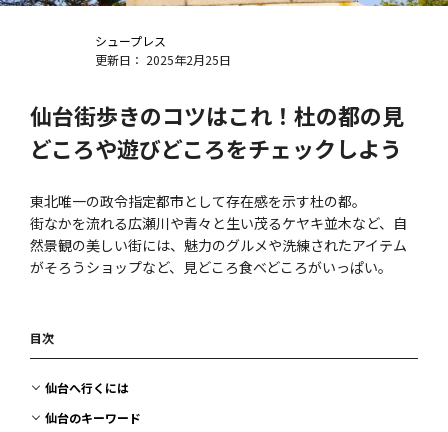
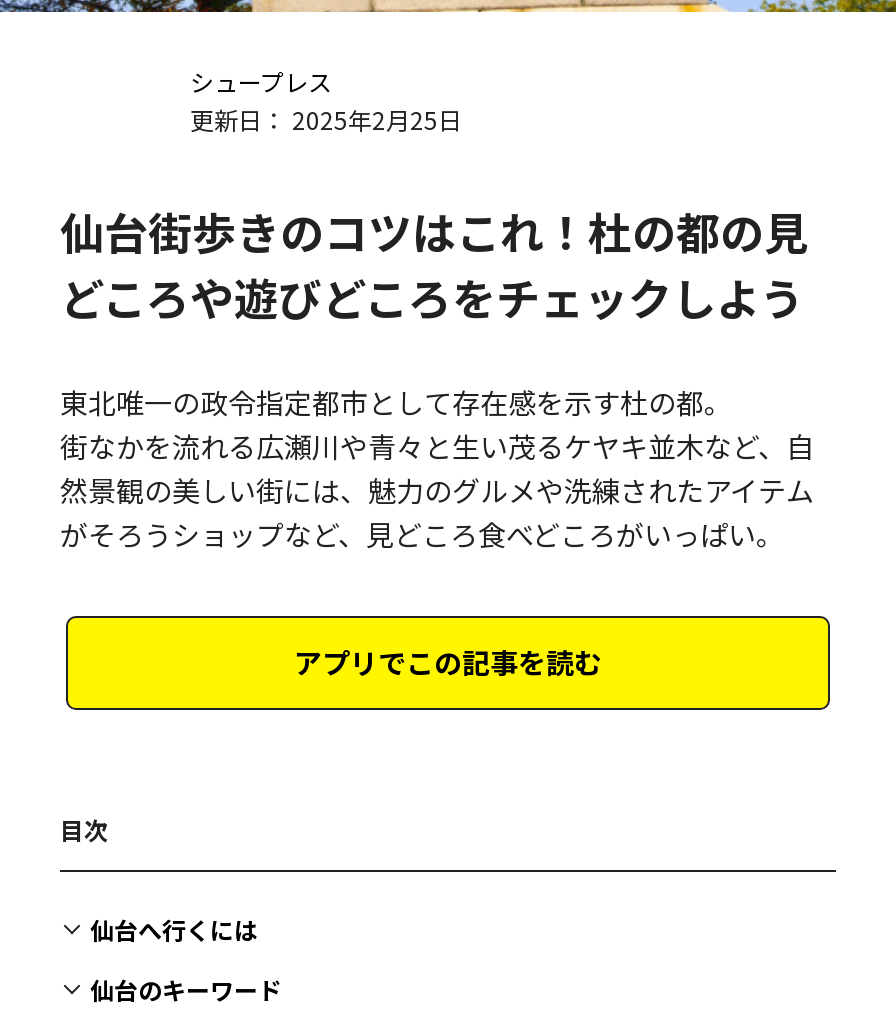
none -> [294,641,602,681] アプリでこの記事を読む

